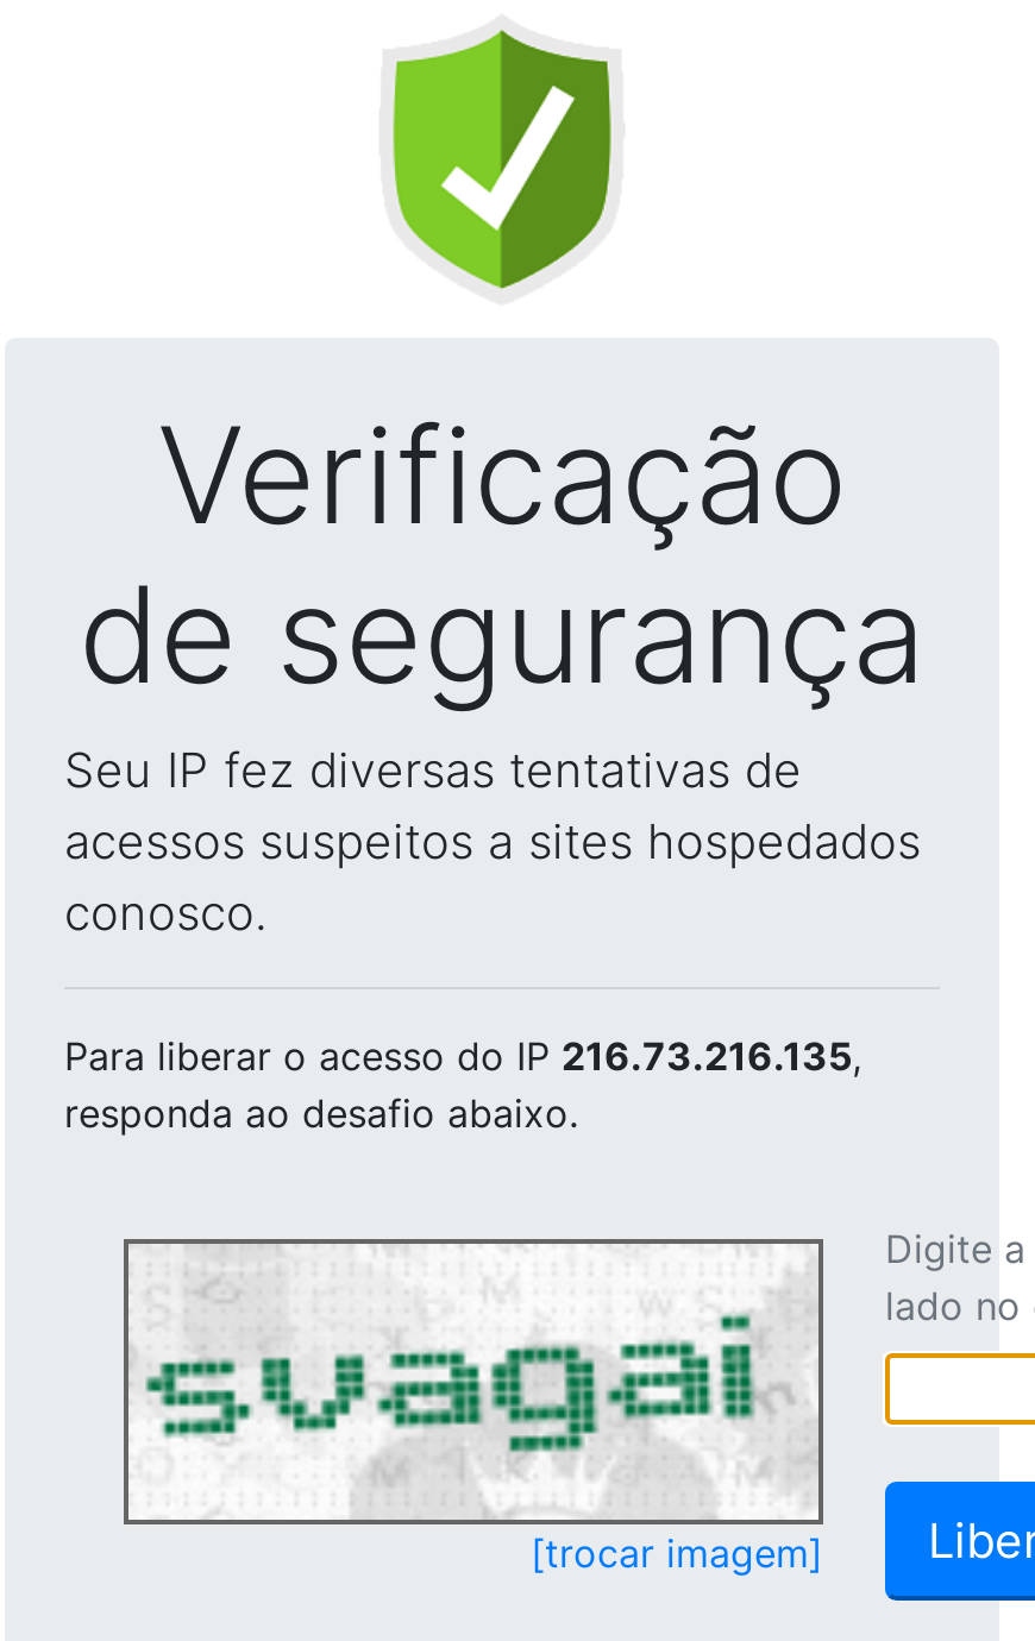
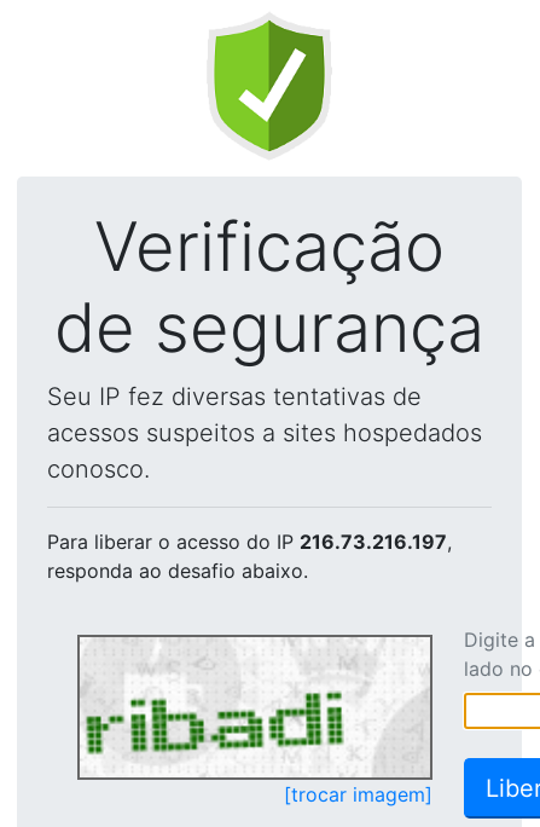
[64,1032,861,1080] Para liberar o acesso do IP 216.73.216.135, -> [47,530,452,554] Para liberar o acesso do IP 216.73.216.197,
[140,1249,795,1515] [image] -> [85,654,418,775] [image]

